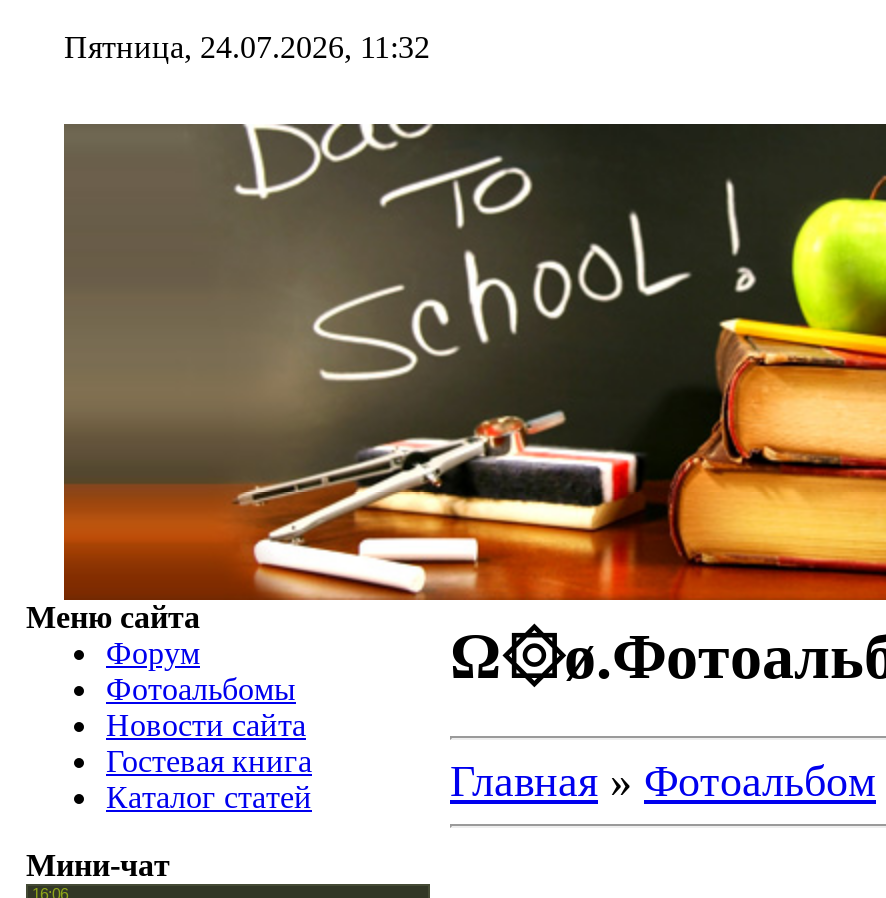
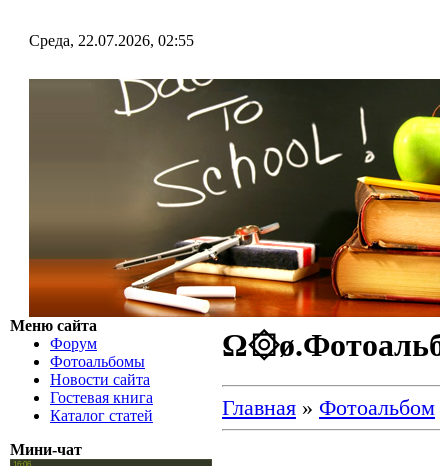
[64,30,430,64] Пятница, 24.07.2026, 11:32 -> [29,32,194,49] Среда, 22.07.2026, 02:55

